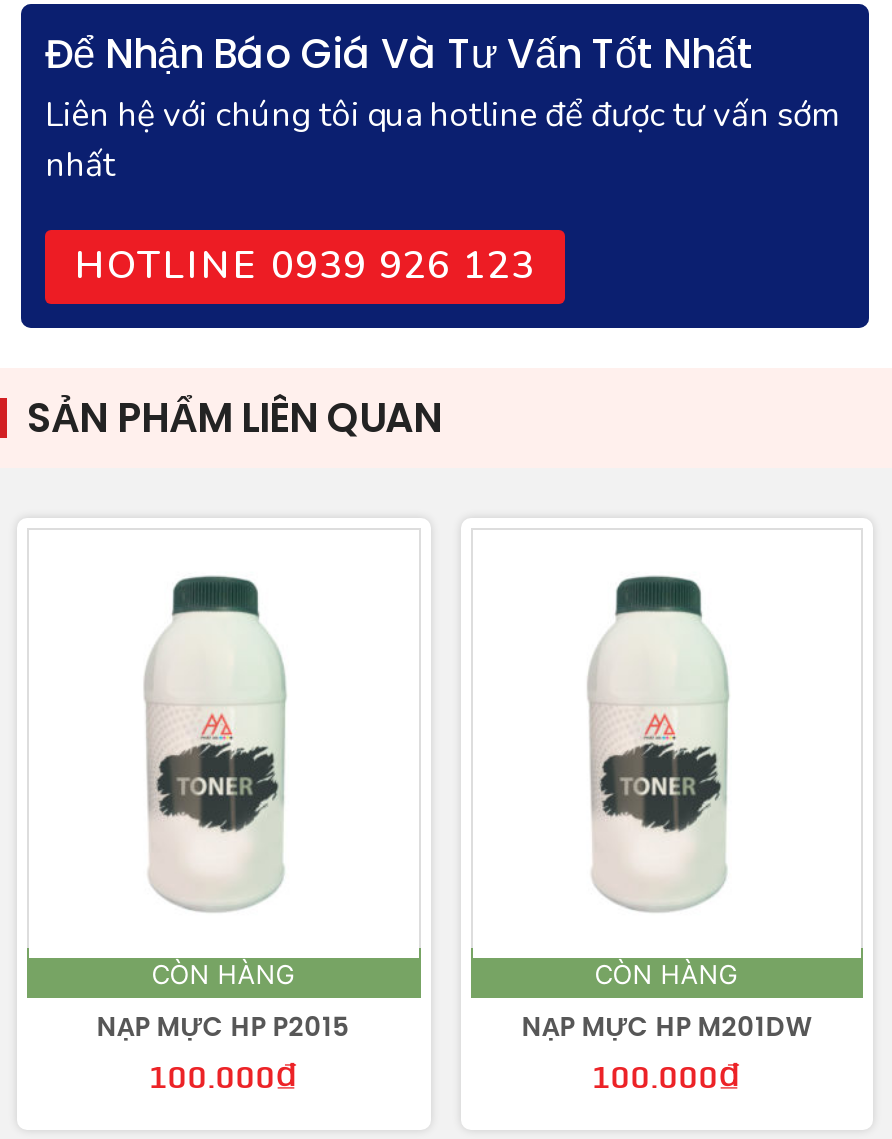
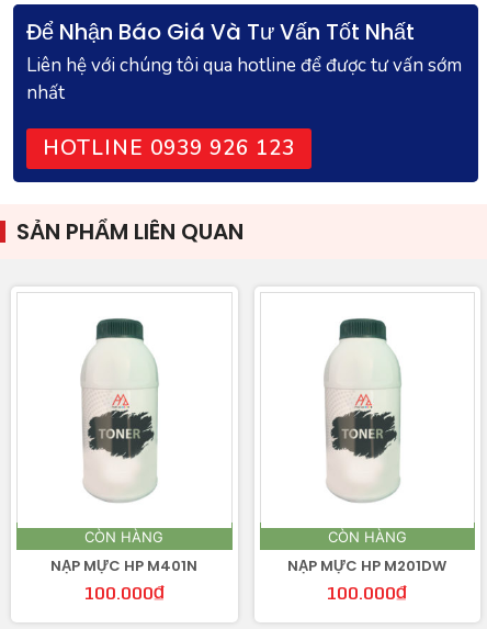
[97,1008,351,1046] NẠP MỰC HP P2015 -> [51,555,198,576] NẠP MỰC HP M401N

